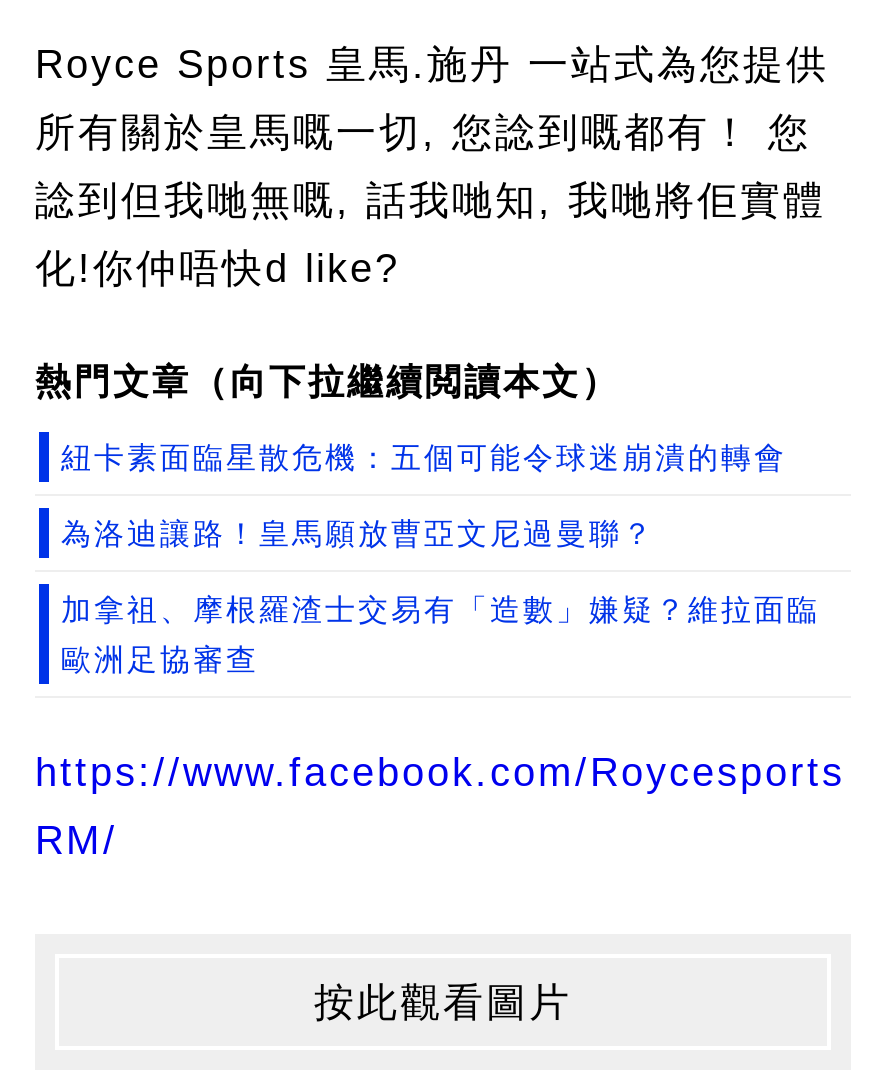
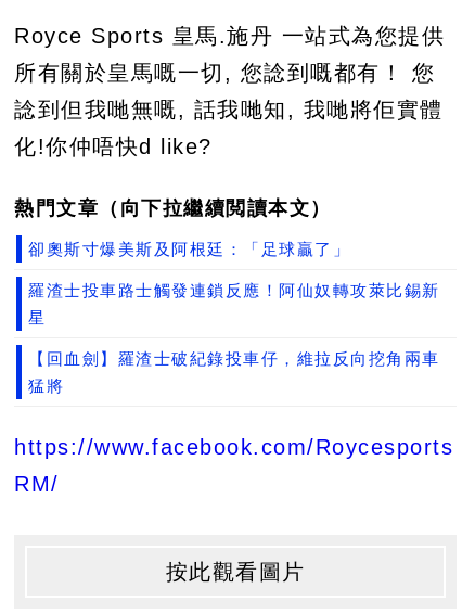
[61,440,820,676] 紐卡素面臨星散危機：五個可能令球迷崩潰的轉會 | 為洛迪讓路！皇馬願放曹亞文尼過曼聯？ | 加拿祖、摩根羅渣士交易有「造數」嫌疑？維拉面臨 | 歐洲足協審查 -> [28,240,440,395] 卻奧斯寸爆美斯及阿根廷：「足球贏了」 | 羅渣士投車路士觸發連鎖反應！阿仙奴轉攻萊比錫新 | 星 | 【回血劍】羅渣士破紀錄投車仔，維拉反向挖角兩車 | 猛將

